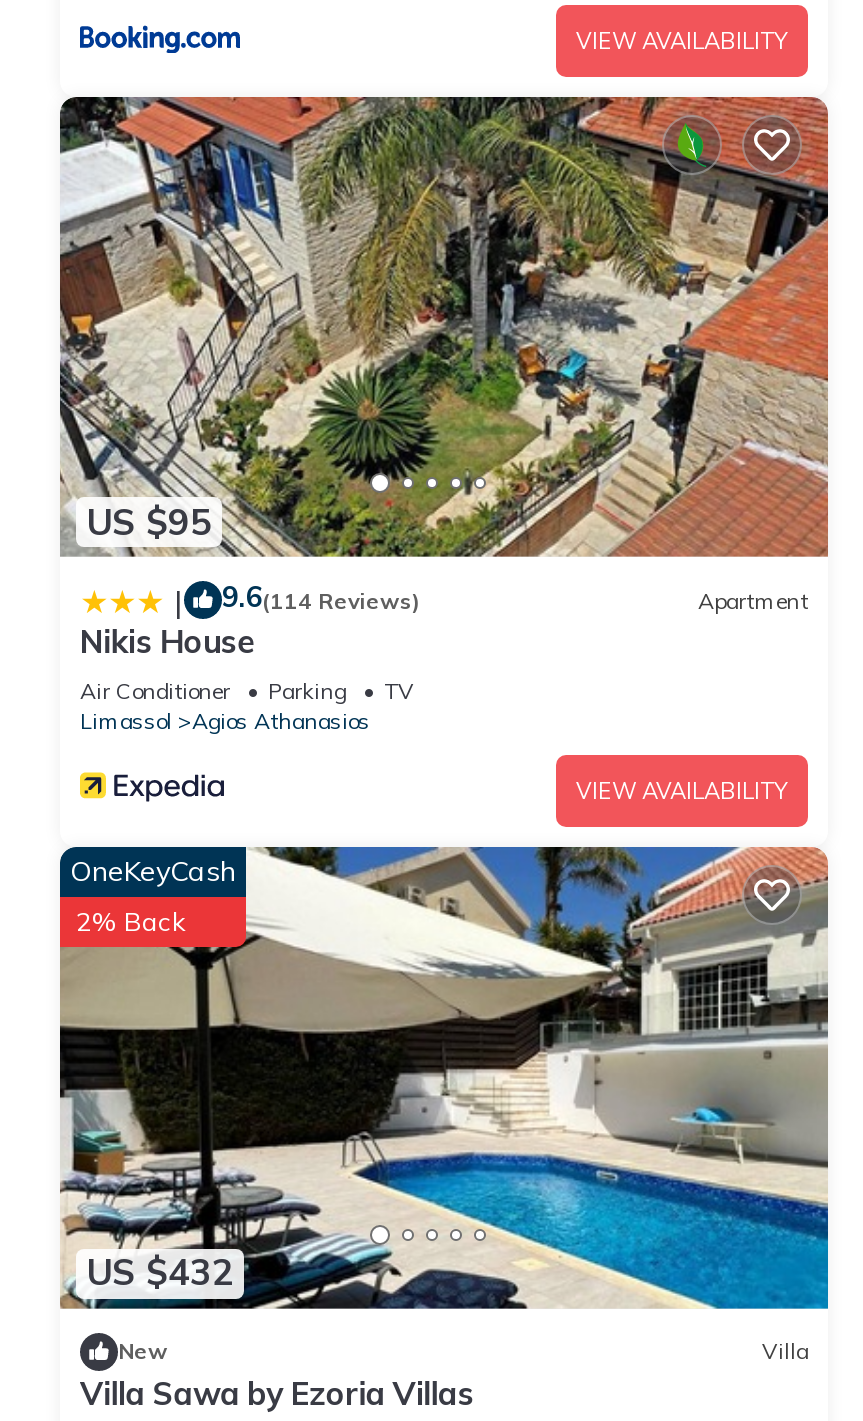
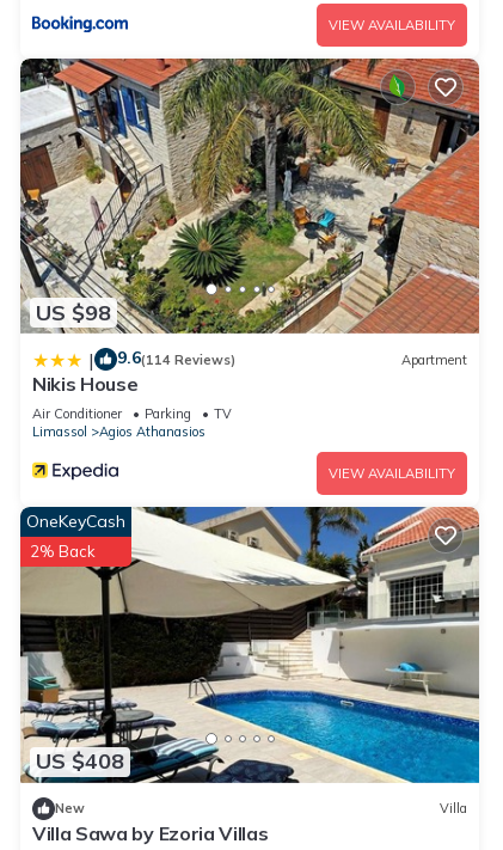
[86,498,212,544] US $95 -> [36,299,111,326] US $98
[86,1249,234,1295] US $432 -> [36,747,124,775] US $408

